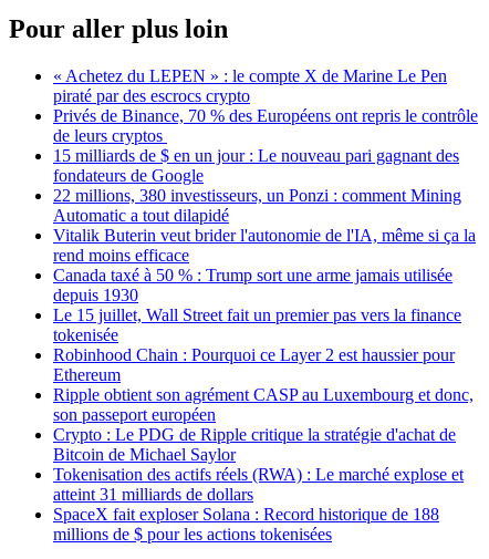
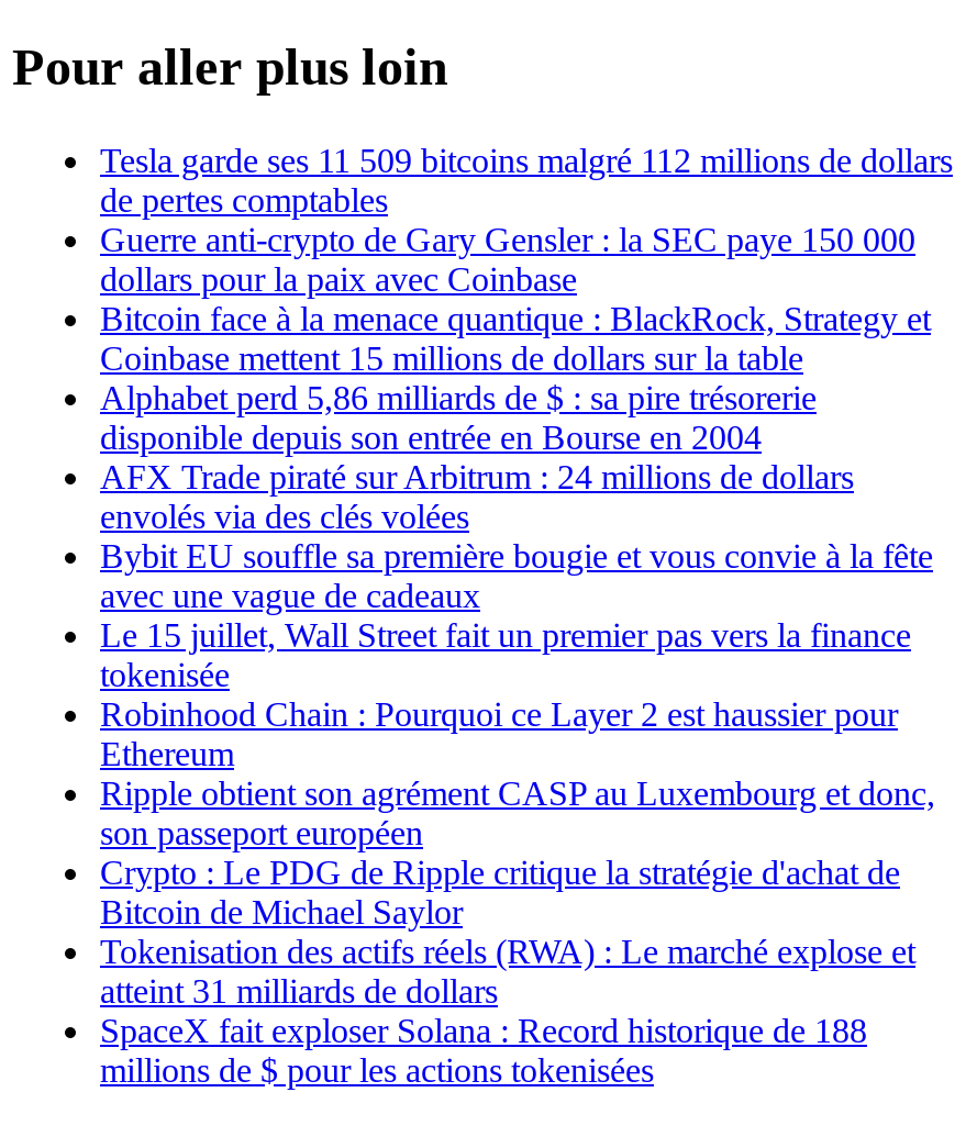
[53,66,478,304] « Achetez du LEPEN » : le compte X de Marine Le Pen | piraté par des escrocs crypto | Privés de Binance, 70 % des Européens ont repris le contrôle | de leurs cryptos | 15 milliards de $ en un jour : Le nouveau pari gagnant des | fondateurs de Google | 22 millions, 380 investisseurs, un Ponzi : comment Mining | Automatic a tout dilapidé | Vitalik Buterin veut brider l'autonomie de l'IA, même si ça la | rend moins efficace | Canada taxé à 50 % : Trump sort une arme jamais utilisée | depuis 1930 -> [100,141,953,614] Tesla garde ses 11 509 bitcoins malgré 112 millions de dollars | de pertes comptables | Guerre anti-crypto de Gary Gensler : la SEC paye 150 000 | dollars pour la paix avec Coinbase | Bitcoin face à la menace quantique : BlackRock, Strategy et | Coinbase mettent 15 millions de dollars sur la table | Alphabet perd 5,86 milliards de $ : sa pire trésorerie | disponible depuis son entrée en Bourse en 2004 | AFX Trade piraté sur Arbitrum : 24 millions de dollars | envolés via des clés volées | Bybit EU souffle sa première bougie et vous convie à la fête | avec une vague de cadeaux

